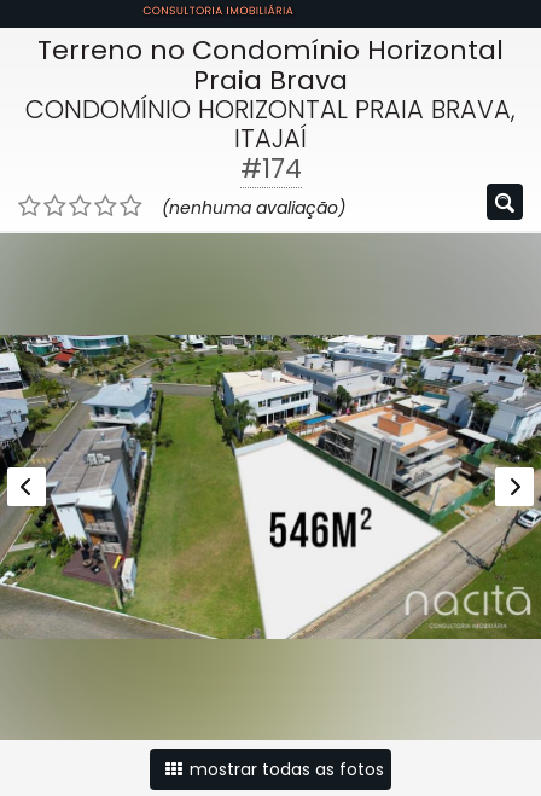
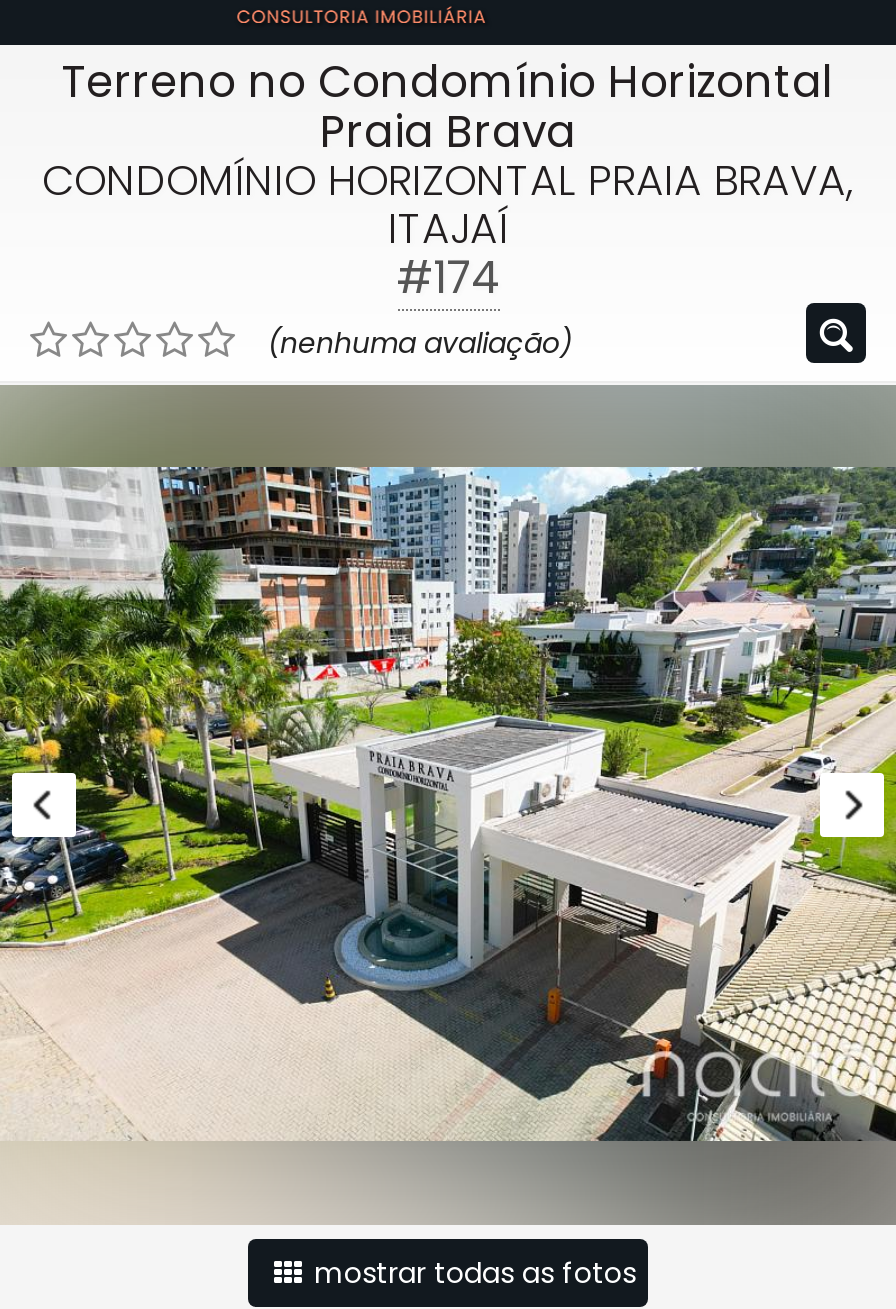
[4,237,537,740] [image] -> [6,389,890,1225] [image]

